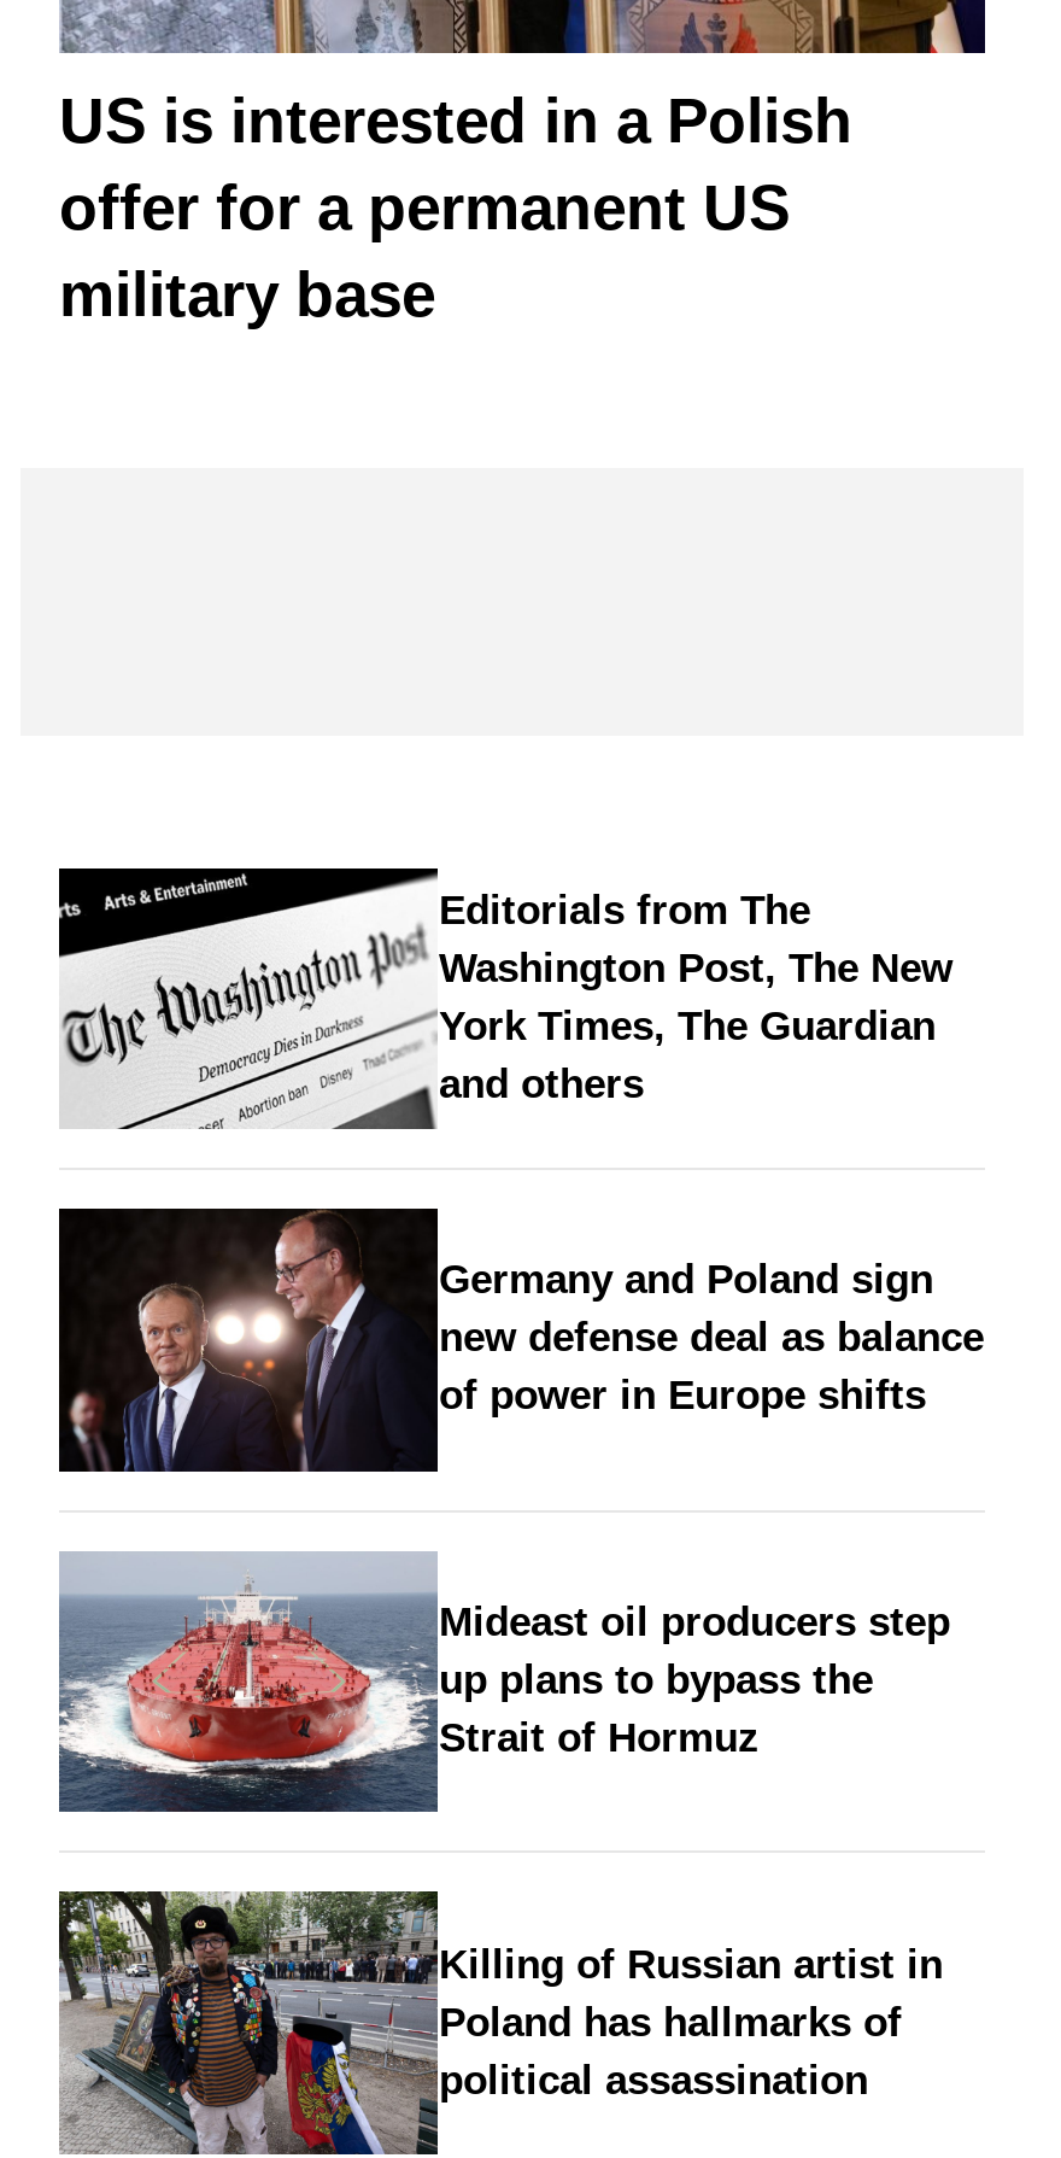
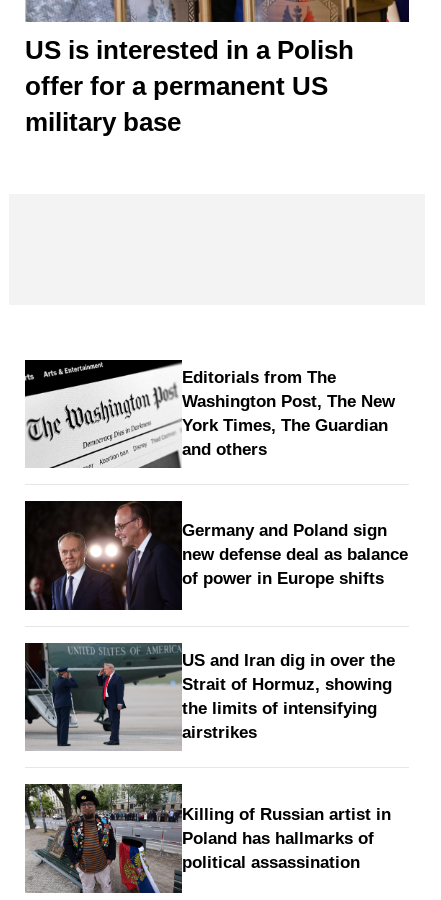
[57,1551,950,1812] [image] | Mideast oil producers step | up plans to bypass the | Strait of Hormuz -> [24,642,395,750] [image] | US and Iran dig in over the | Strait of Hormuz, showing | the limits of intensifying | airstrikes

